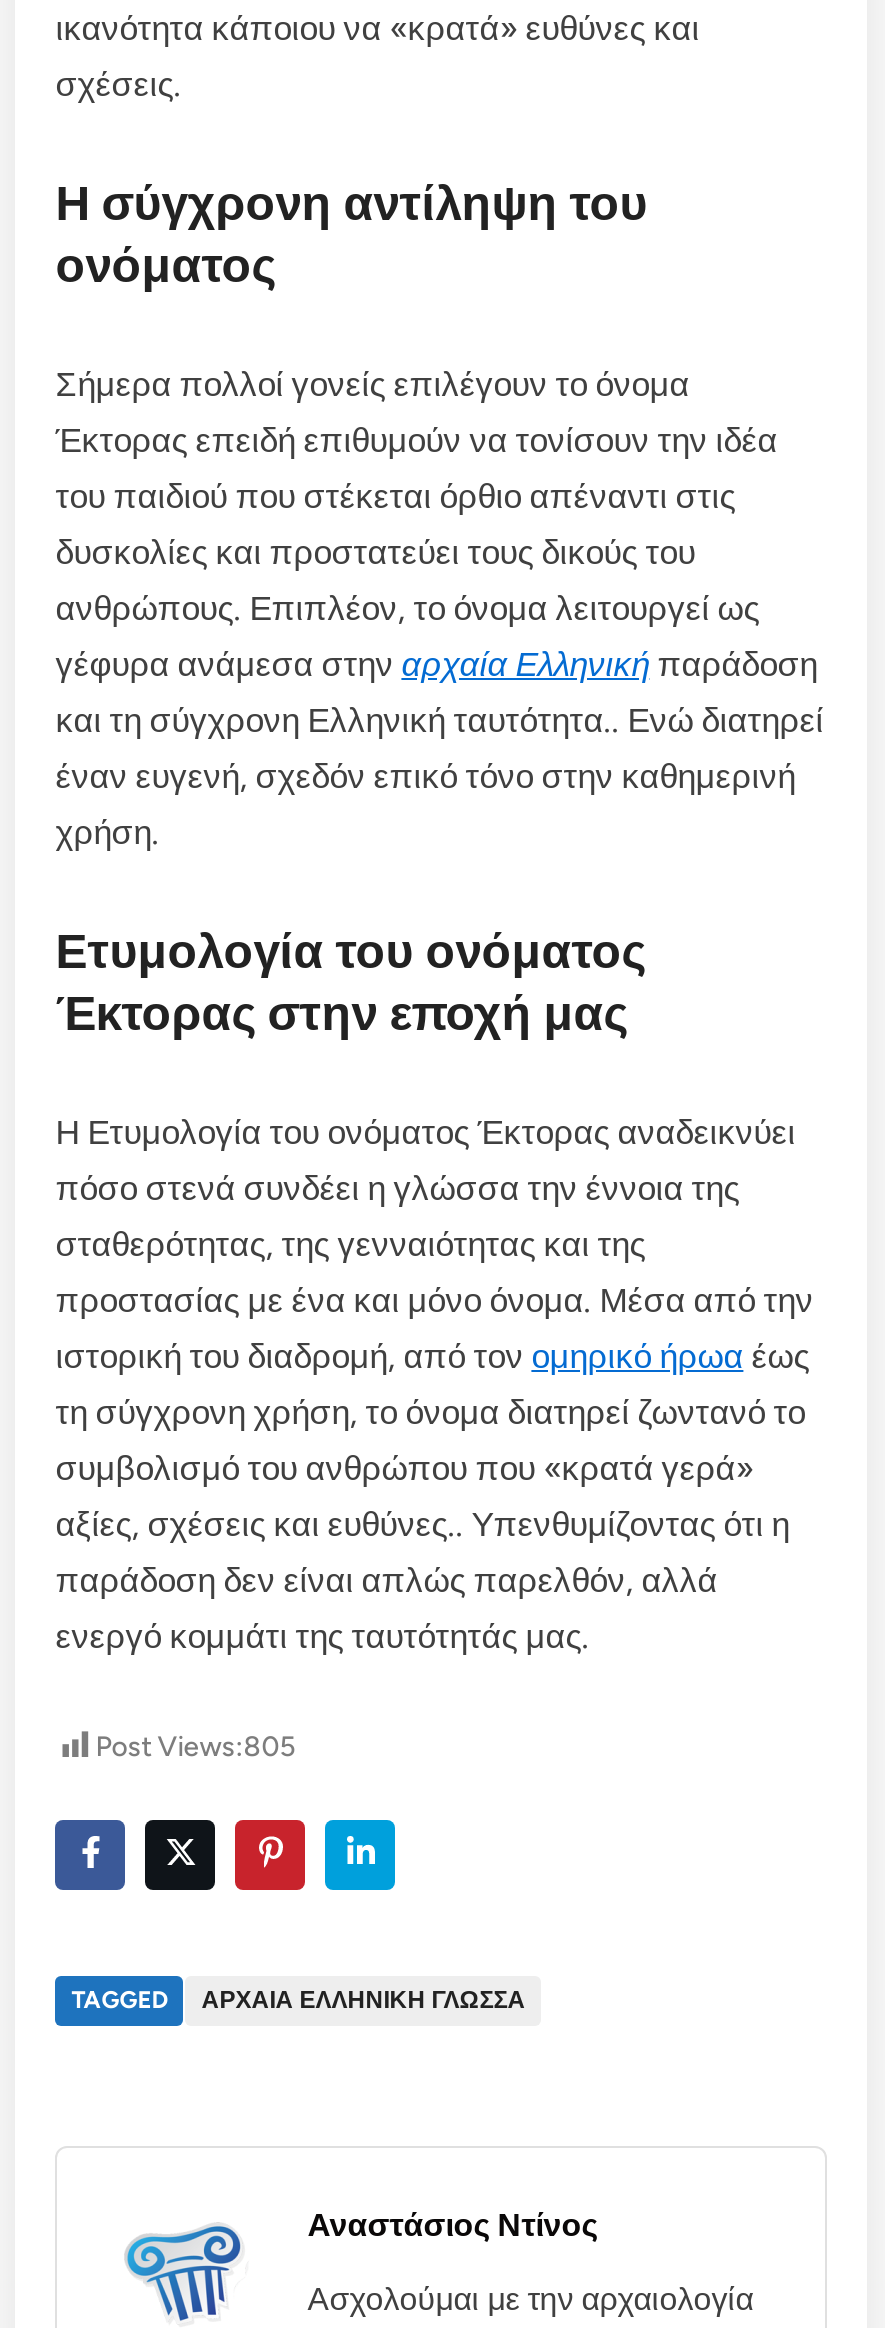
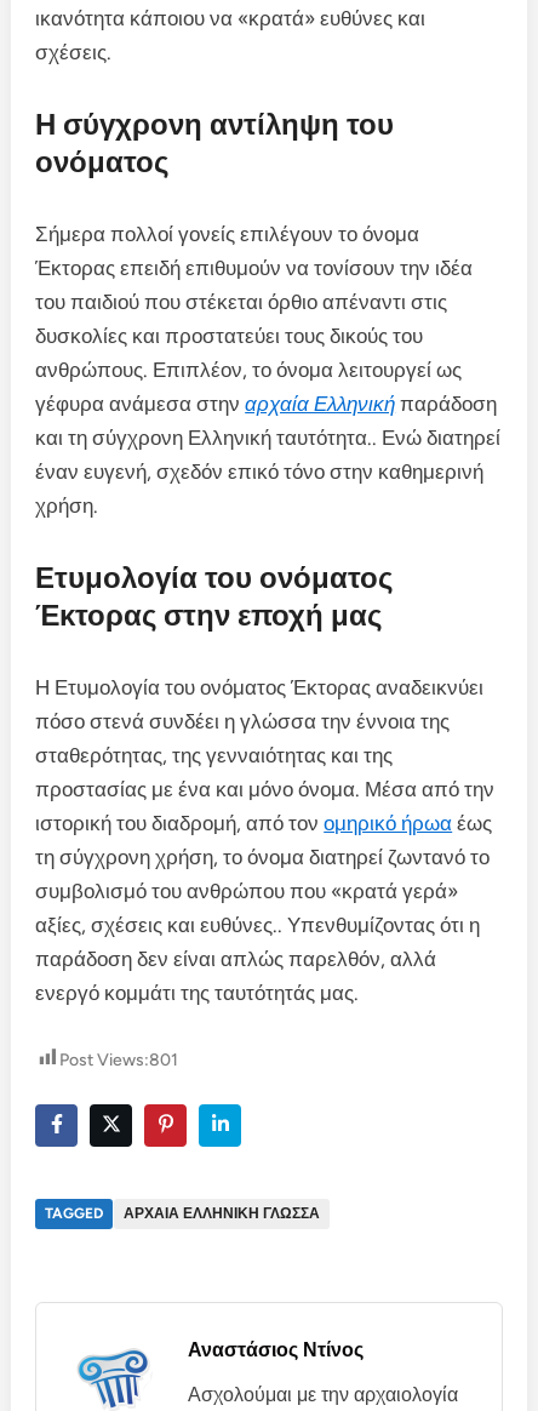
[95,1731,295,1765] Post Views:805 -> [60,1049,178,1070] Post Views:801

